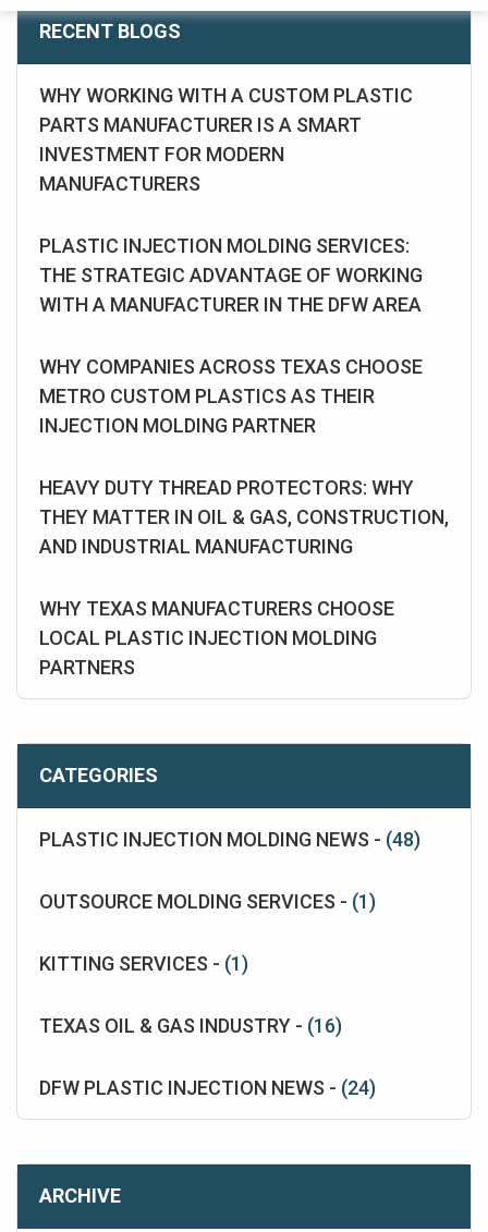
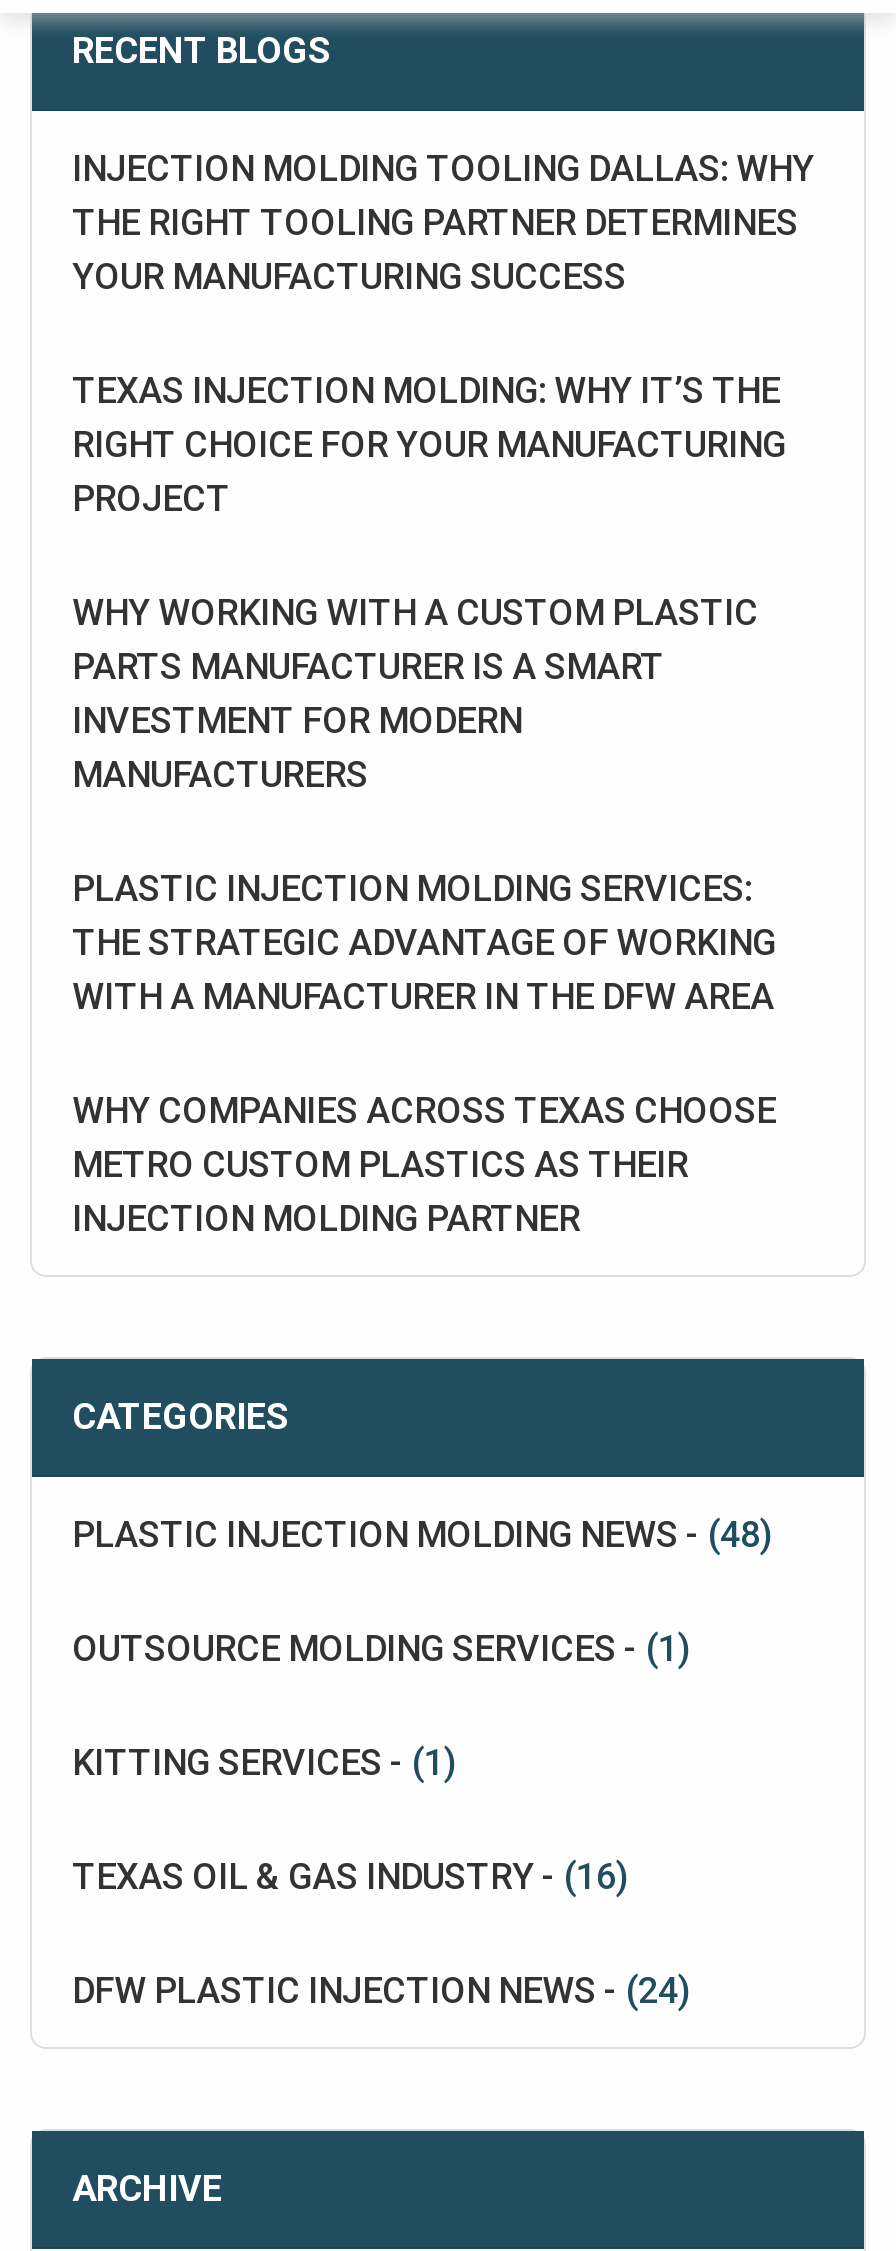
none -> [72,147,814,519] INJECTION MOLDING TOOLING DALLAS: WHY | THE RIGHT TOOLING PARTNER DETERMINES | YOUR MANUFACTURING SUCCESS | TEXAS INJECTION MOLDING: WHY IT’S THE | RIGHT CHOICE FOR YOUR MANUFACTURING | PROJECT
moved [39,84,423,437] -> [72,591,776,1239]: WHY WORKING WITH A CUSTOM PLASTIC | PARTS MANUFACTURER IS A SMART | INVESTMENT FOR MODERN | ... | METRO CUSTOM PLASTICS AS THEIR | INJECTION MOLDING PARTNER
[39,476,449,678] HEAVY DUTY THREAD PROTECTORS: WHY | THEY MATTER IN OIL & GAS, CONSTRUCTION, | AND INDUSTRIAL MANUFACTURING | WHY TEXAS MANUFACTURERS CHOOSE | LOCAL PLASTIC INJECTION MOLDING | PARTNERS -> none

